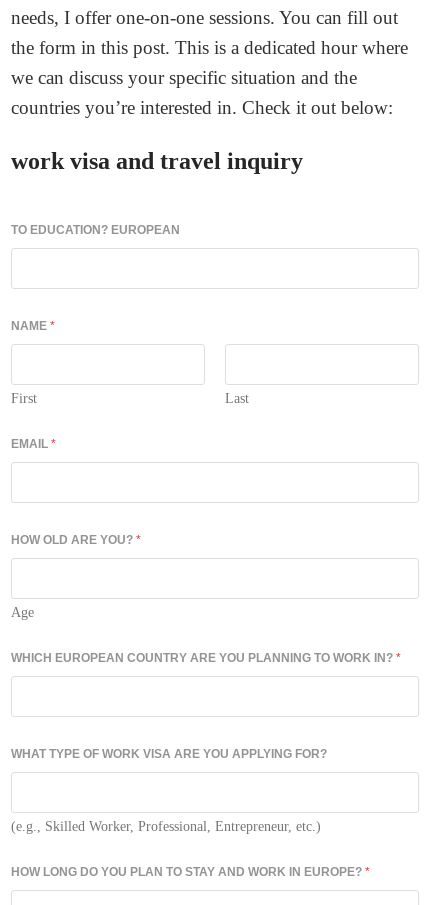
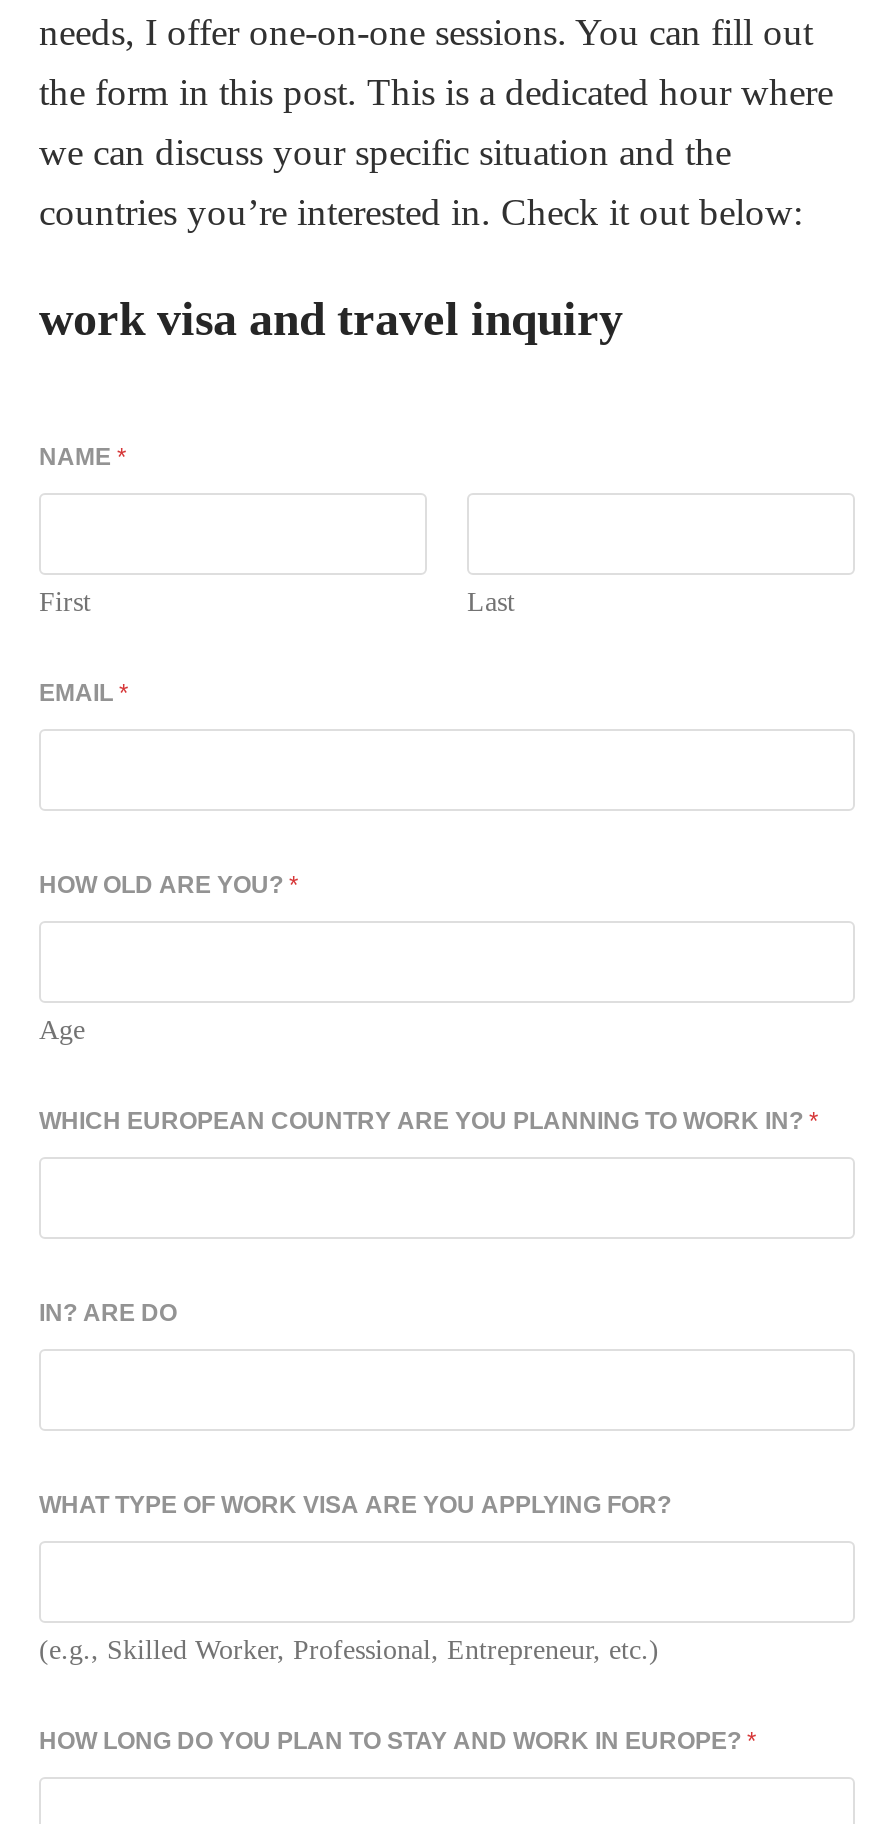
[11,223,180,237] TO EDUCATION? EUROPEAN -> none
moved [11,319,401,665] -> [39,443,819,1135]: NAME * | First | Last | EMAIL * | HOW OLD ARE YOU? * | Age | WHICH EUROPEAN COUNTRY ARE YOU PLANNING TO WORK IN? *
none -> [39,1299,177,1327] IN? ARE DO

